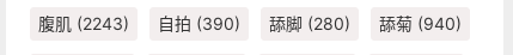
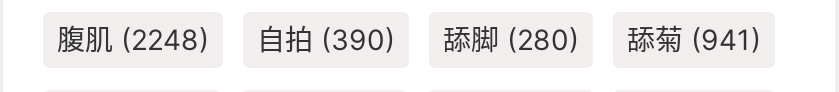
[38,14,129,34] 腹肌(2243) -> [57,23,209,57] 腹肌(2248)
[379,14,462,34] 舔菊(940) -> [627,23,761,57] 舔菊(941)

